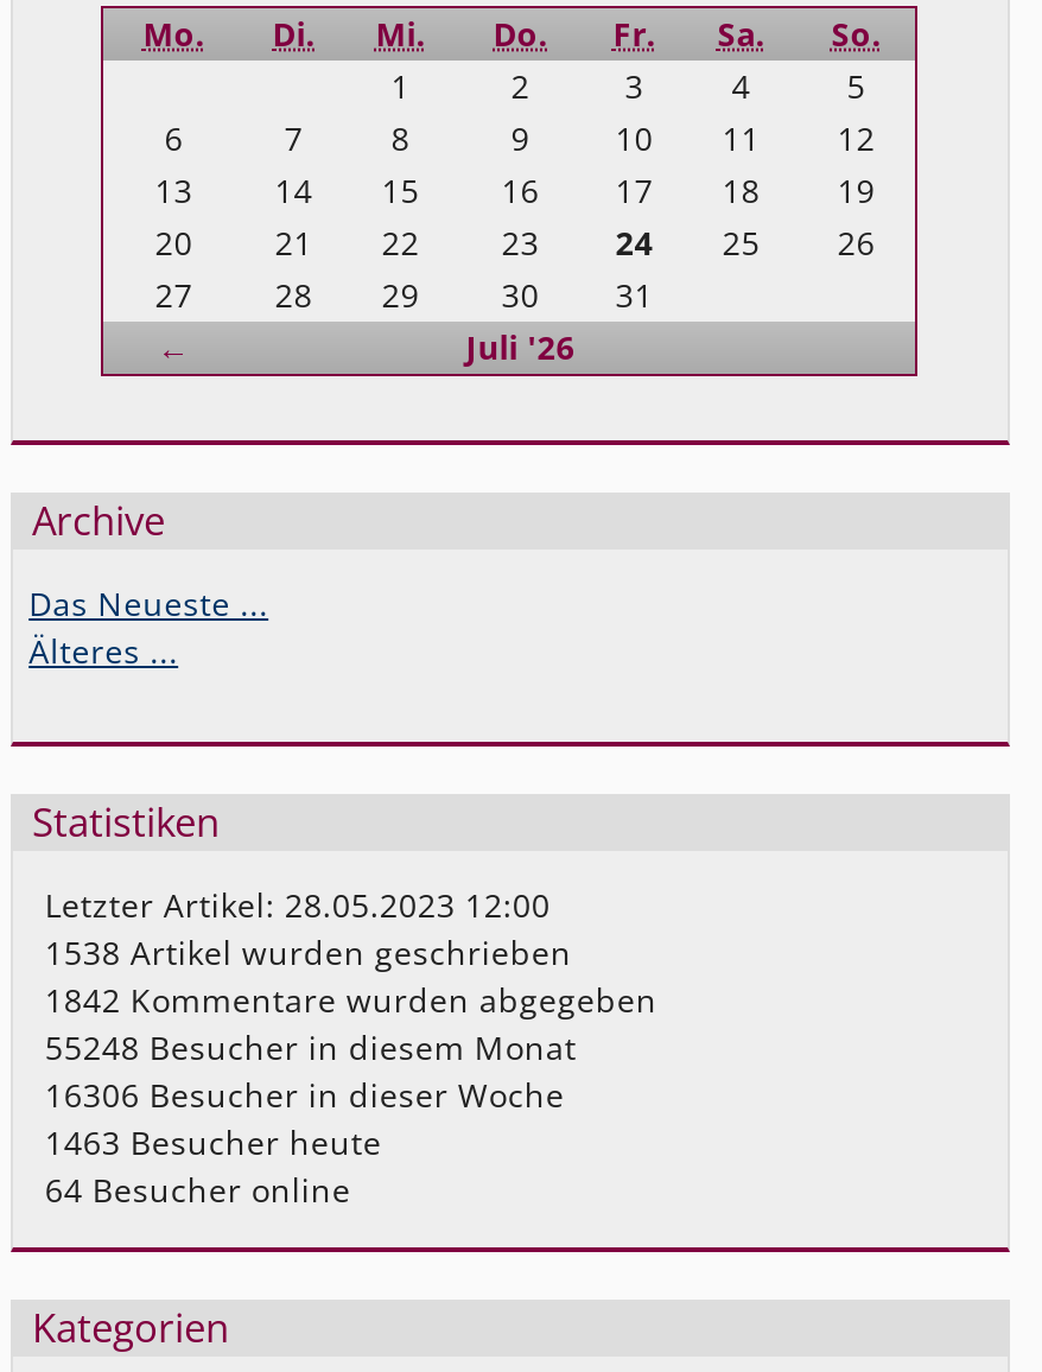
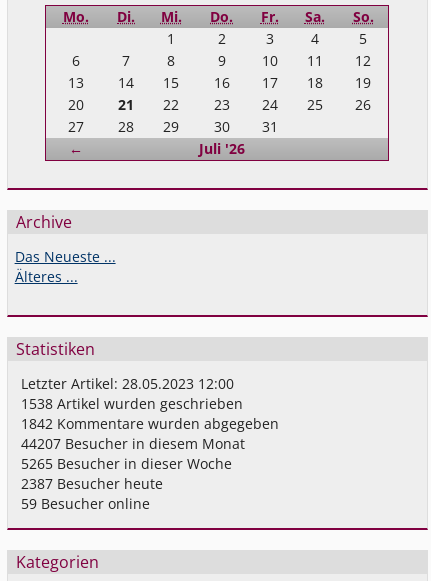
[45,1024,577,1070] 55248 Besucher in diesem Monat -> [21,434,245,453] 44207 Besucher in diesem Monat
[45,1072,565,1117] 16306 Besucher in dieser Woche -> [21,454,232,473] 5265 Besucher in dieser Woche
[45,1119,382,1165] 1463 Besucher heute -> [21,474,163,493] 2387 Besucher heute
[45,1167,351,1212] 64 Besucher online -> [21,494,150,513] 59 Besucher online

